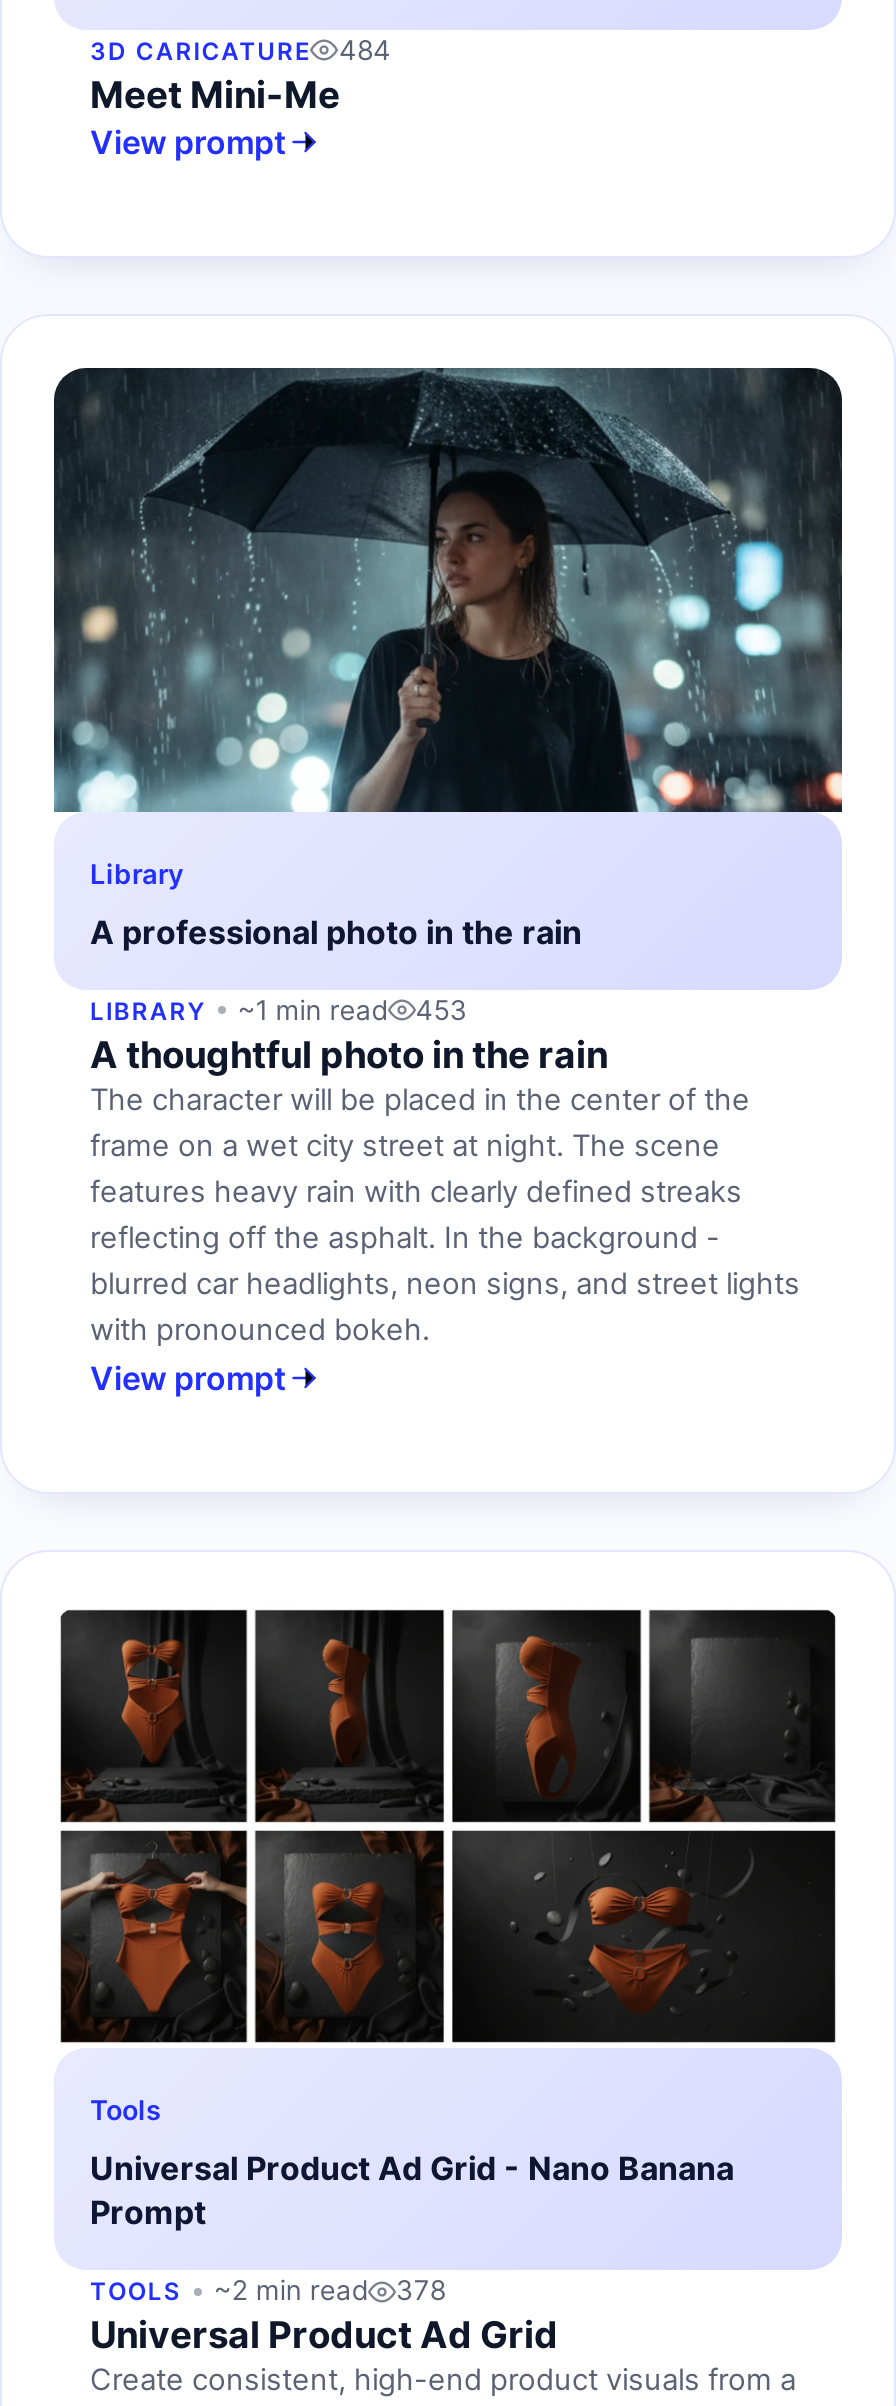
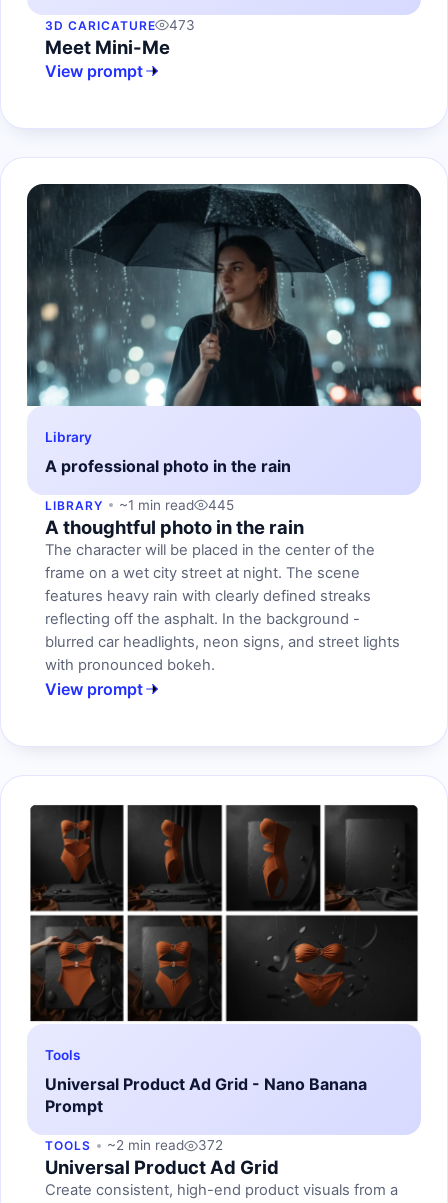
[90,33,391,65] 3D CARICATURE 484 -> [45,17,195,33] 3D CARICATURE 473
[90,994,467,1026] LIBRARY ~1 min read 453 -> [45,497,234,513] LIBRARY ~1 min read 445
[90,2274,446,2306] TOOLS ~2 min read 378 -> [45,1137,223,1153] TOOLS ~2 min read 372

